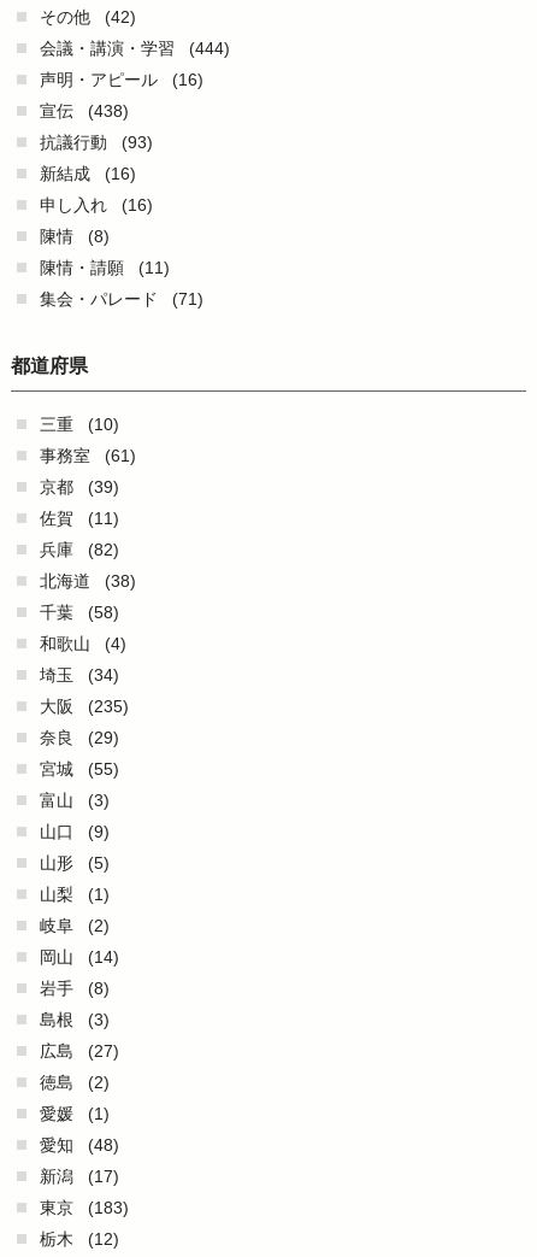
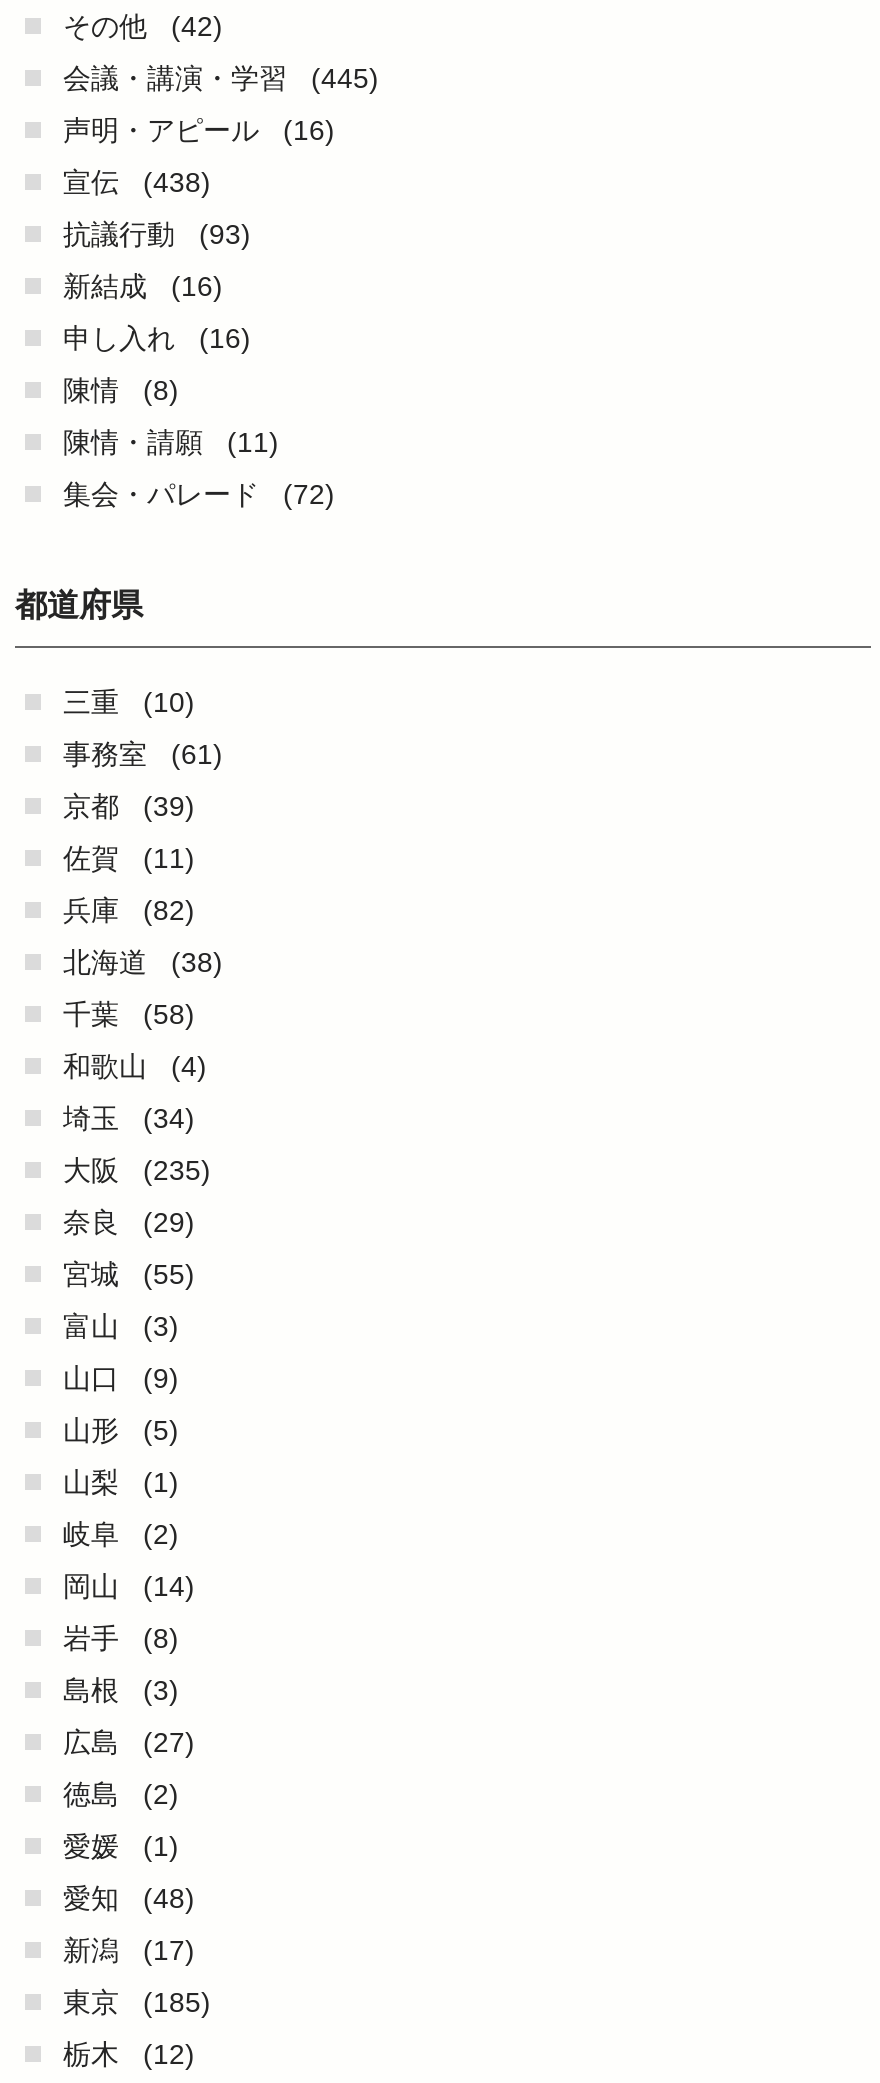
[40,39,230,58] 会議・講演・学習 (444) -> [63,62,379,94] 会議・講演・学習 (445)
[40,289,203,309] 集会・パレード (71) -> [63,478,335,510] 集会・パレード (72)
[40,1198,129,1217] 東京 (183) -> [63,1986,211,2018] 東京 (185)

